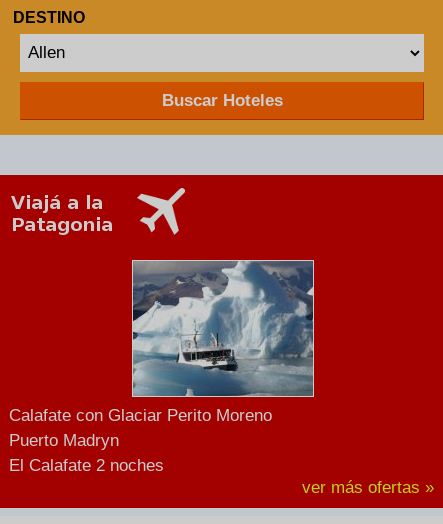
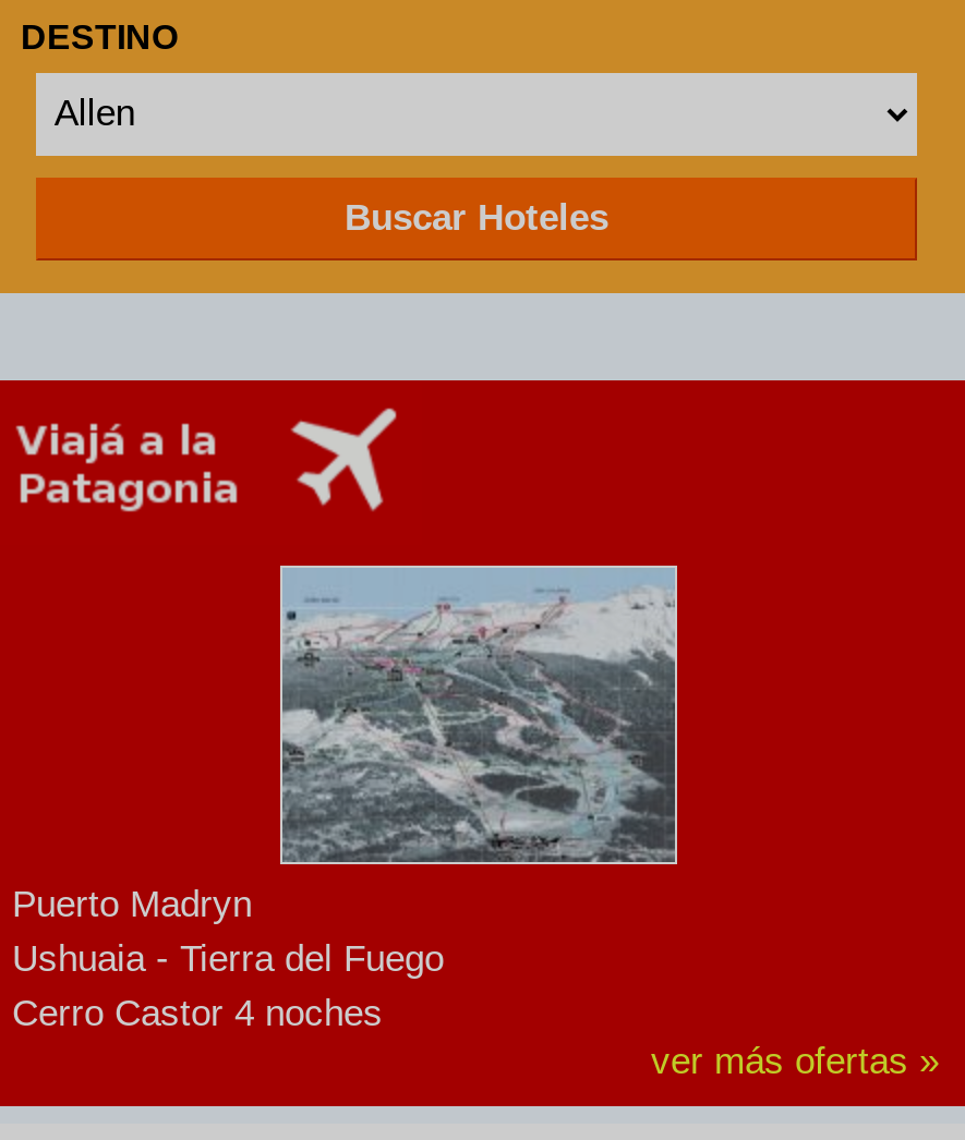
[132,260,314,397] [image] -> [280,566,677,858] [image]
[9,406,272,425] Calafate con Glaciar Perito Moreno -> none
moved [9,431,119,450] -> [12,884,252,925]: Puerto Madryn
[9,456,164,475] El Calafate 2 noches -> [12,938,444,1034] Ushuaia - Tierra del Fuego | Cerro Castor 4 noches

